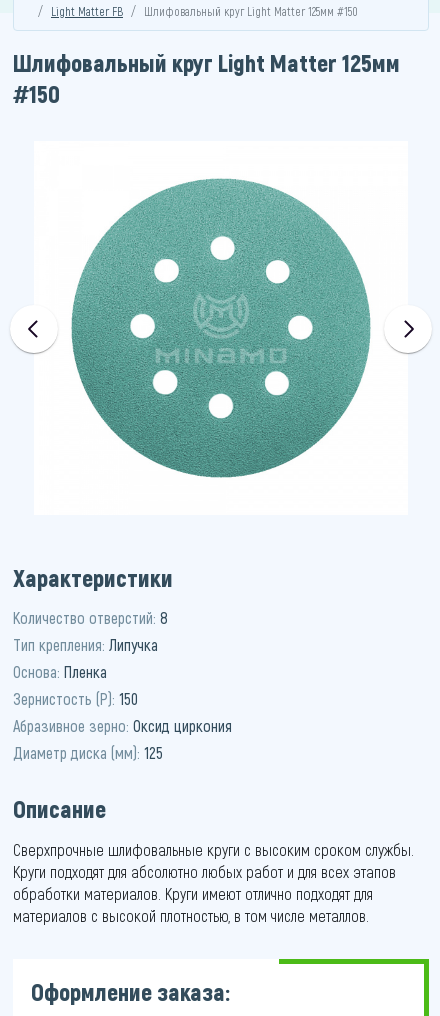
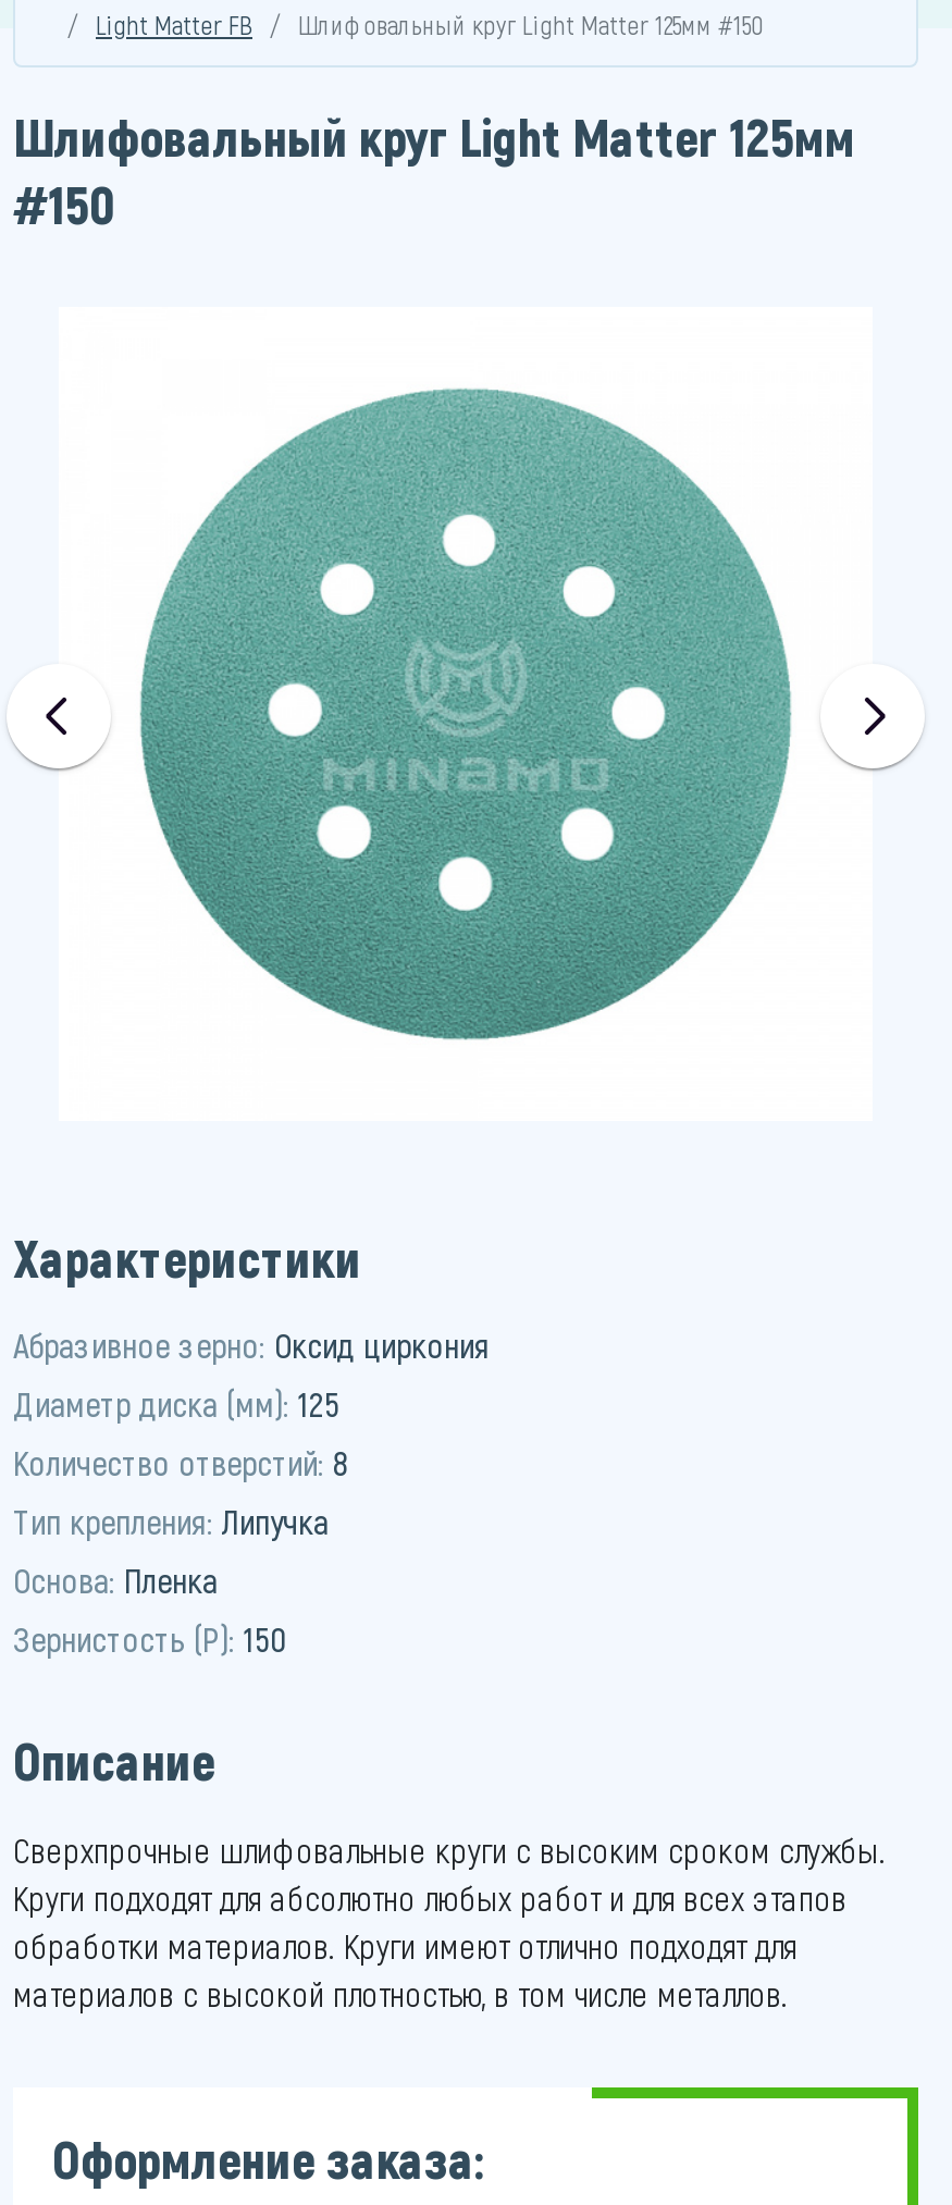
moved [13,608,168,708] -> [13,1442,350,1660]: Количество отверстий: 8 | Тип крепления: Липучка | Основа: Пленка | Зернистость (P): 150
moved [13,716,232,762] -> [13,1324,490,1424]: Абразивное зерно: Оксид циркония | Диаметр диска (мм): 125

